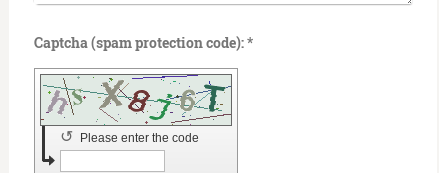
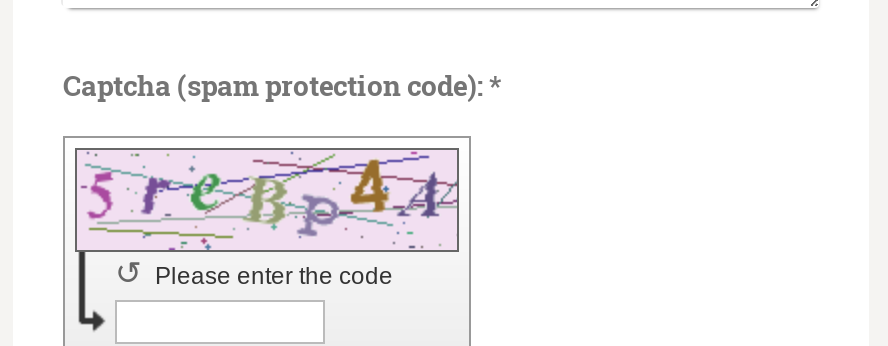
[40,74,232,126] [image] -> [75,148,459,252] [image]

